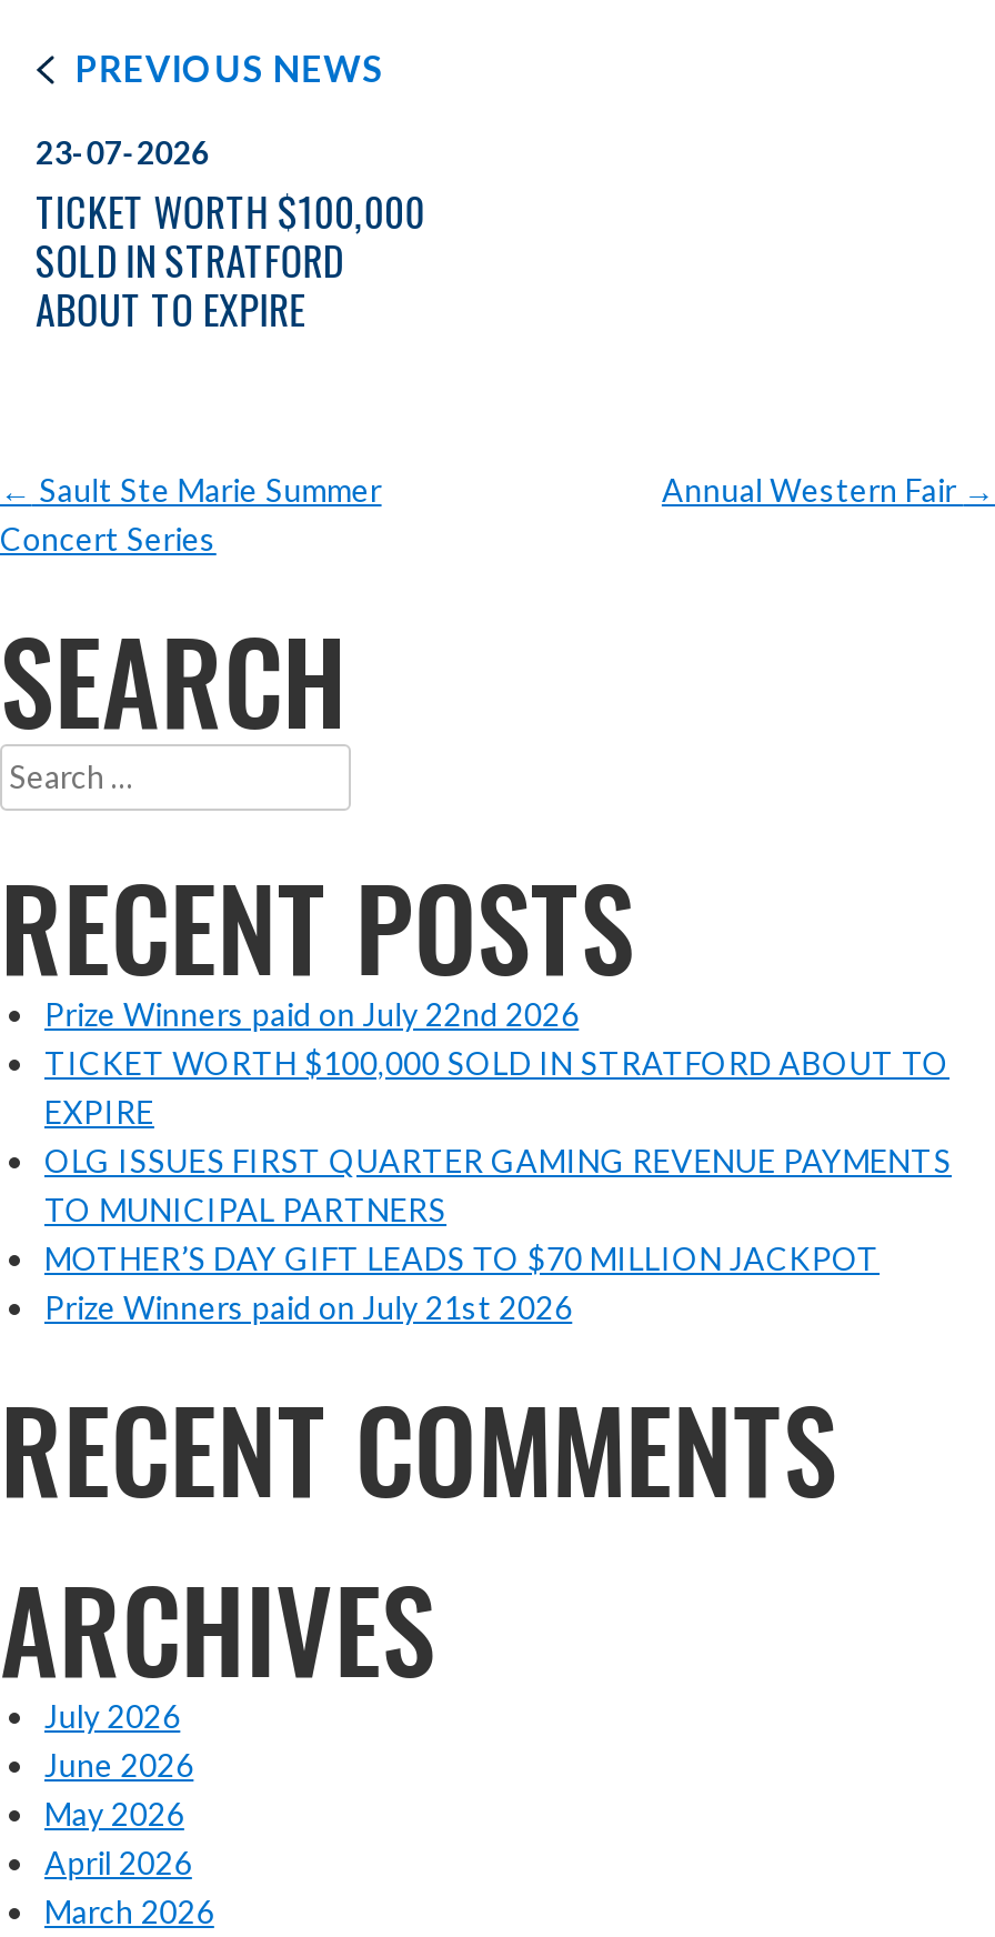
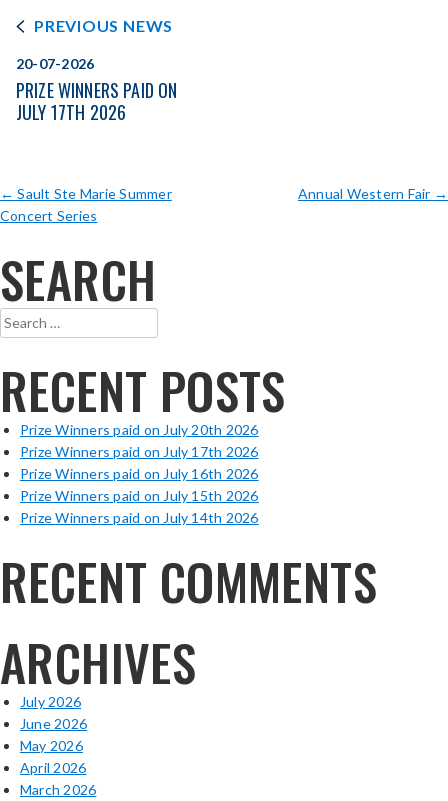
[36,133,425,338] 23-07-2026 | TICKET WORTH $100,000 | SOLD IN STRATFORD | ABOUT TO EXPIRE -> [16,55,177,125] 20-07-2026 | PRIZE WINNERS PAID ON | JULY 17TH 2026
[44,995,952,1326] Prize Winners paid on July 22nd 2026 | TICKET WORTH $100,000 SOLD IN STRATFORD ABOUT TO | EXPIRE | OLG ISSUES FIRST QUARTER GAMING REVENUE PAYMENTS | TO MUNICIPAL PARTNERS | MOTHER’S DAY GIFT LEADS TO $70 MILLION JACKPOT | Prize Winners paid on July 21st 2026 -> [20,421,259,526] Prize Winners paid on July 20th 2026 | Prize Winners paid on July 17th 2026 | Prize Winners paid on July 16th 2026 | Prize Winners paid on July 15th 2026 | Prize Winners paid on July 14th 2026

